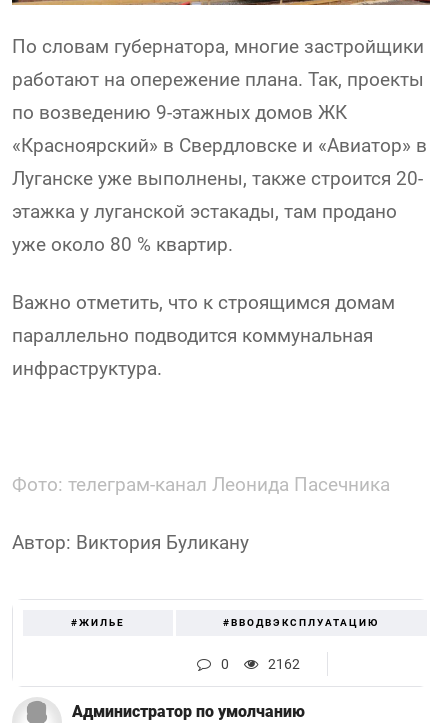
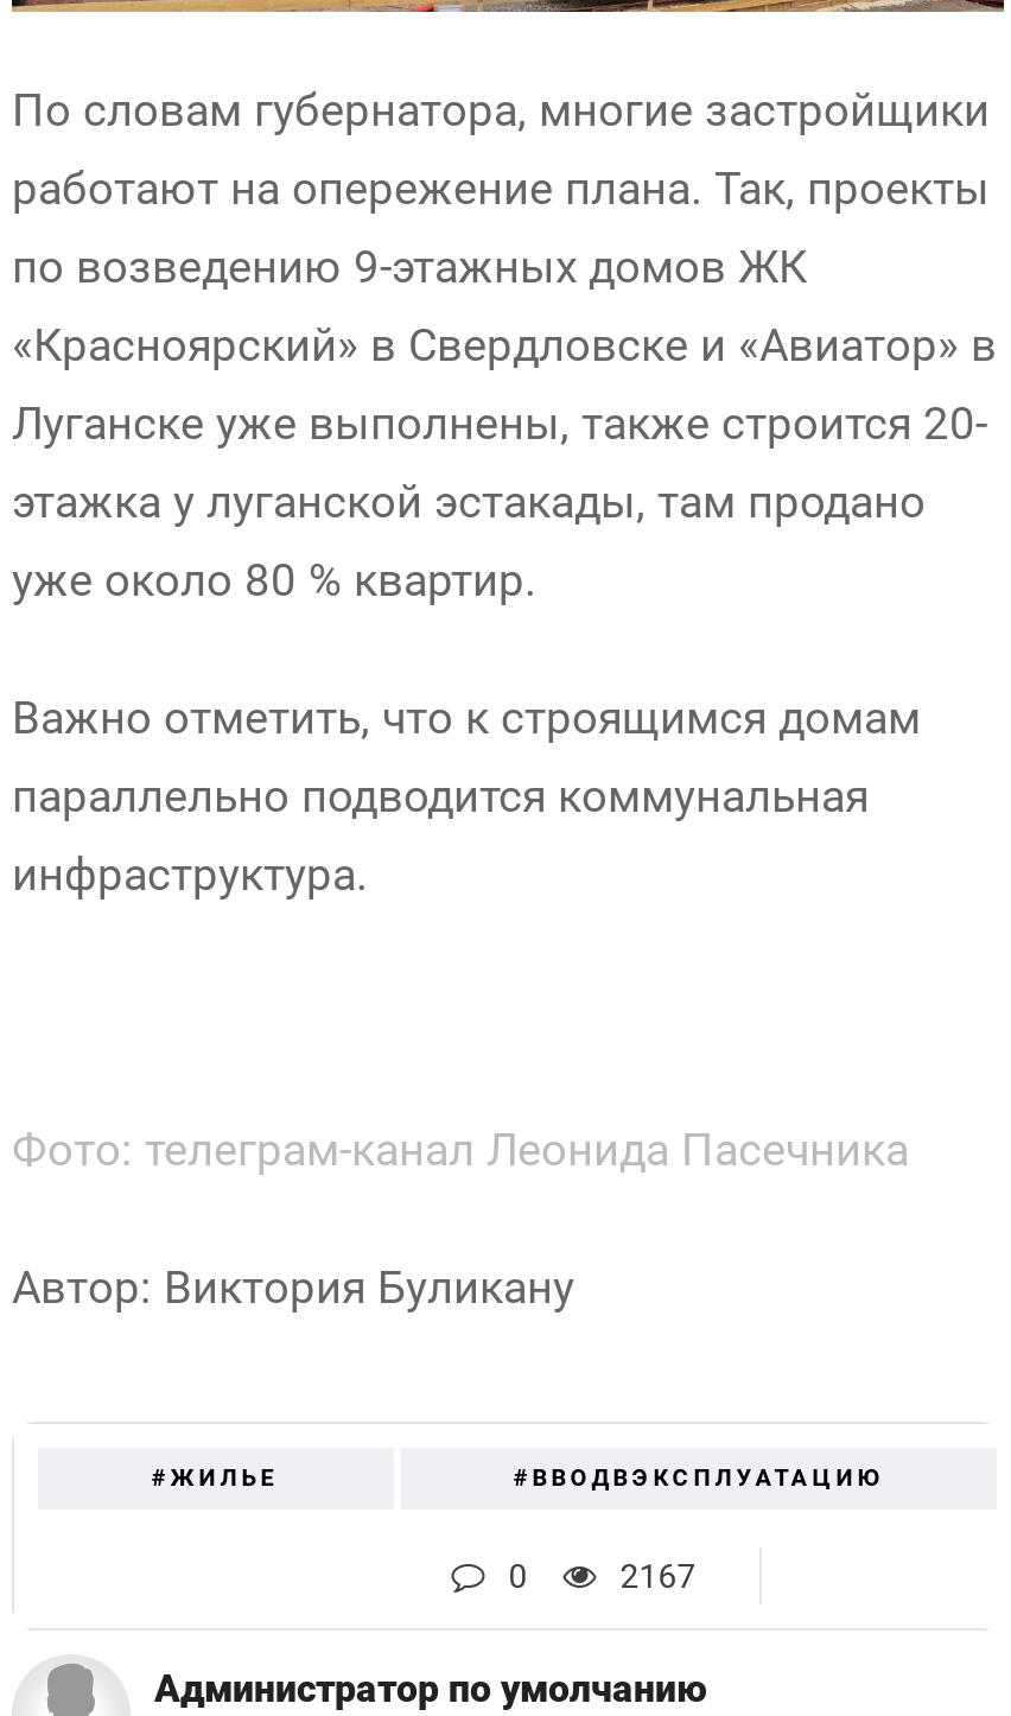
[268,655,300,671] 2162 -> [620,1556,696,1594] 2167

